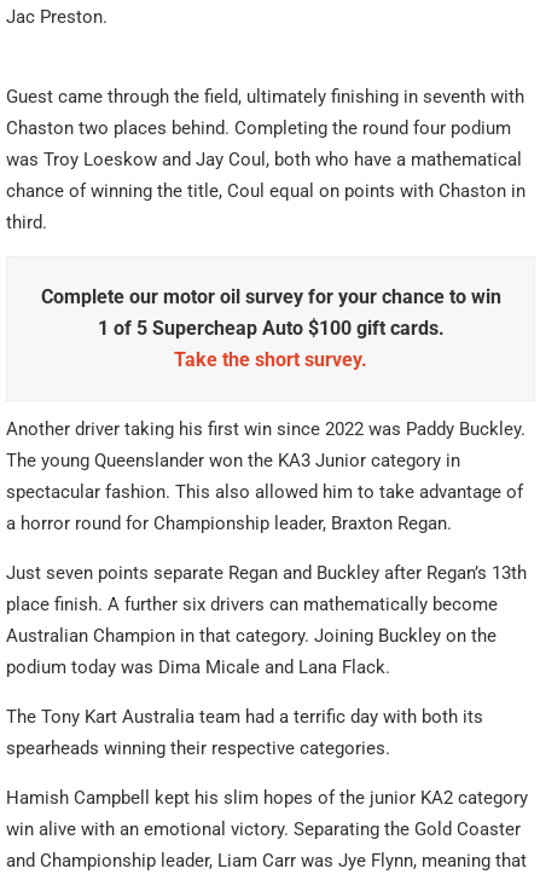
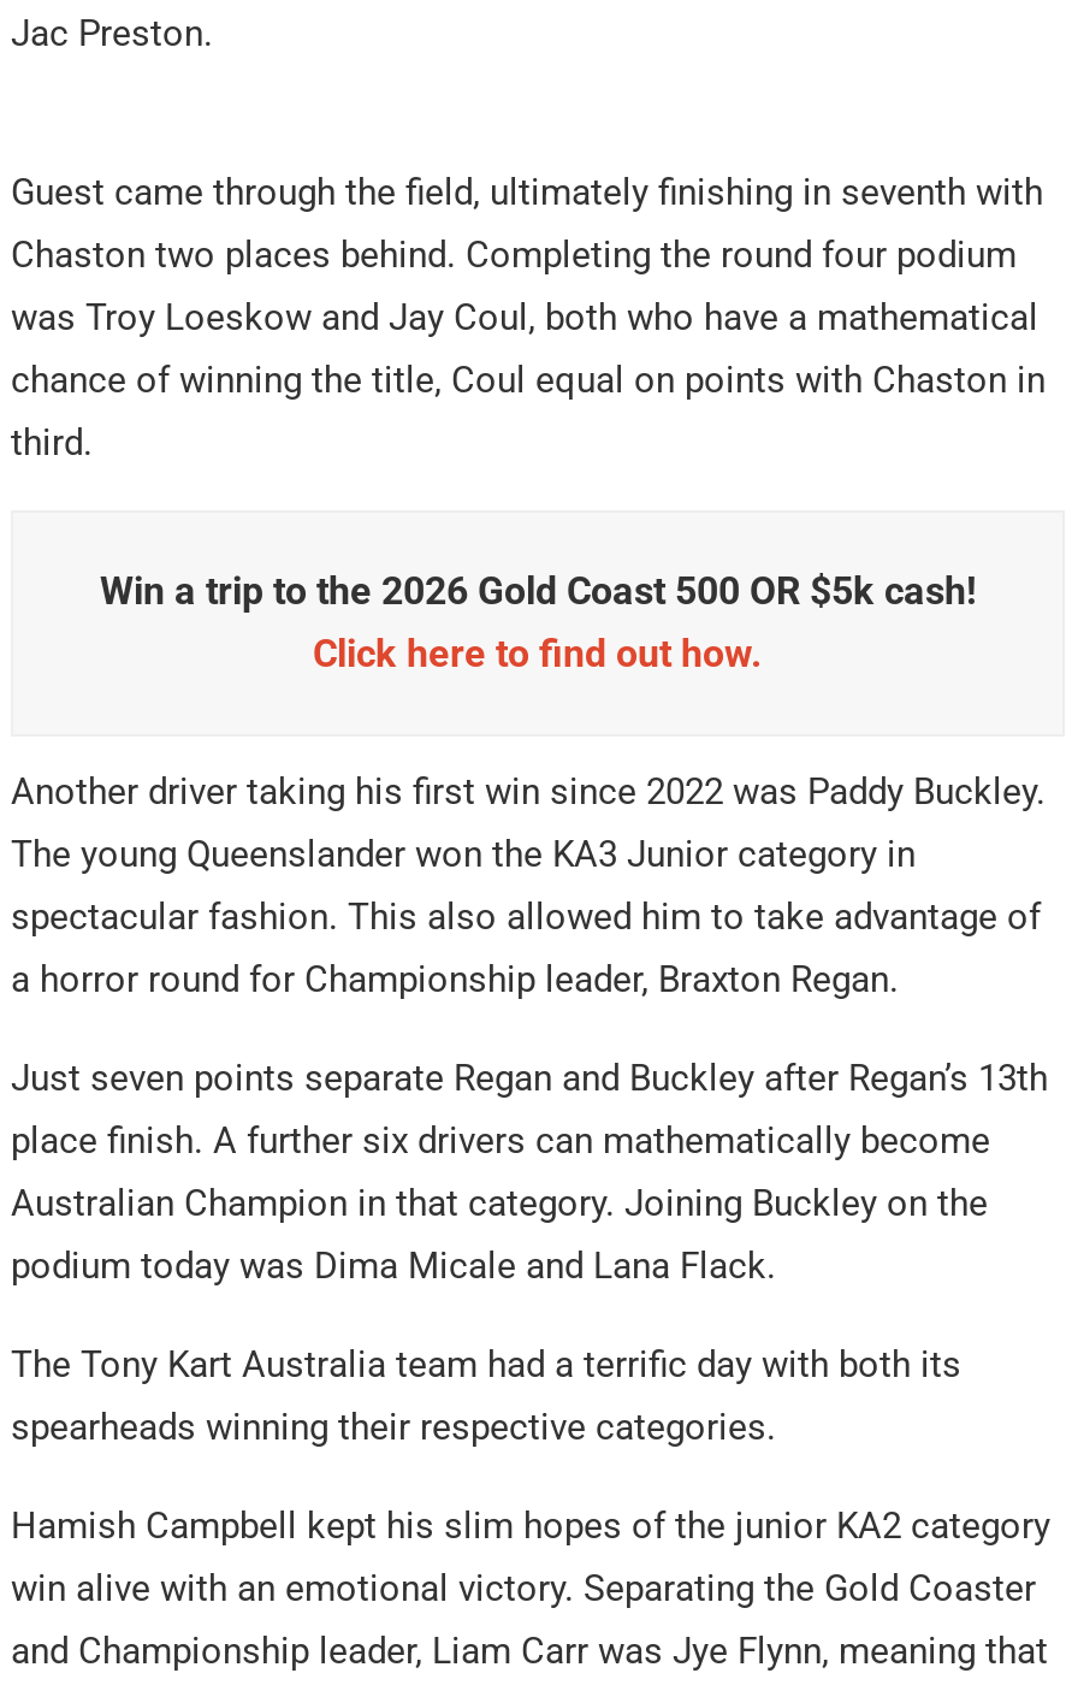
[40,286,501,372] Complete our motor oil survey for your chance to win | 1 of 5 Supercheap Auto $100 gift cards. | Take the short survey. -> [100,569,976,678] Win a trip to the 2026 Gold Coast 500 OR $5k cash! | Click here to find out how.

